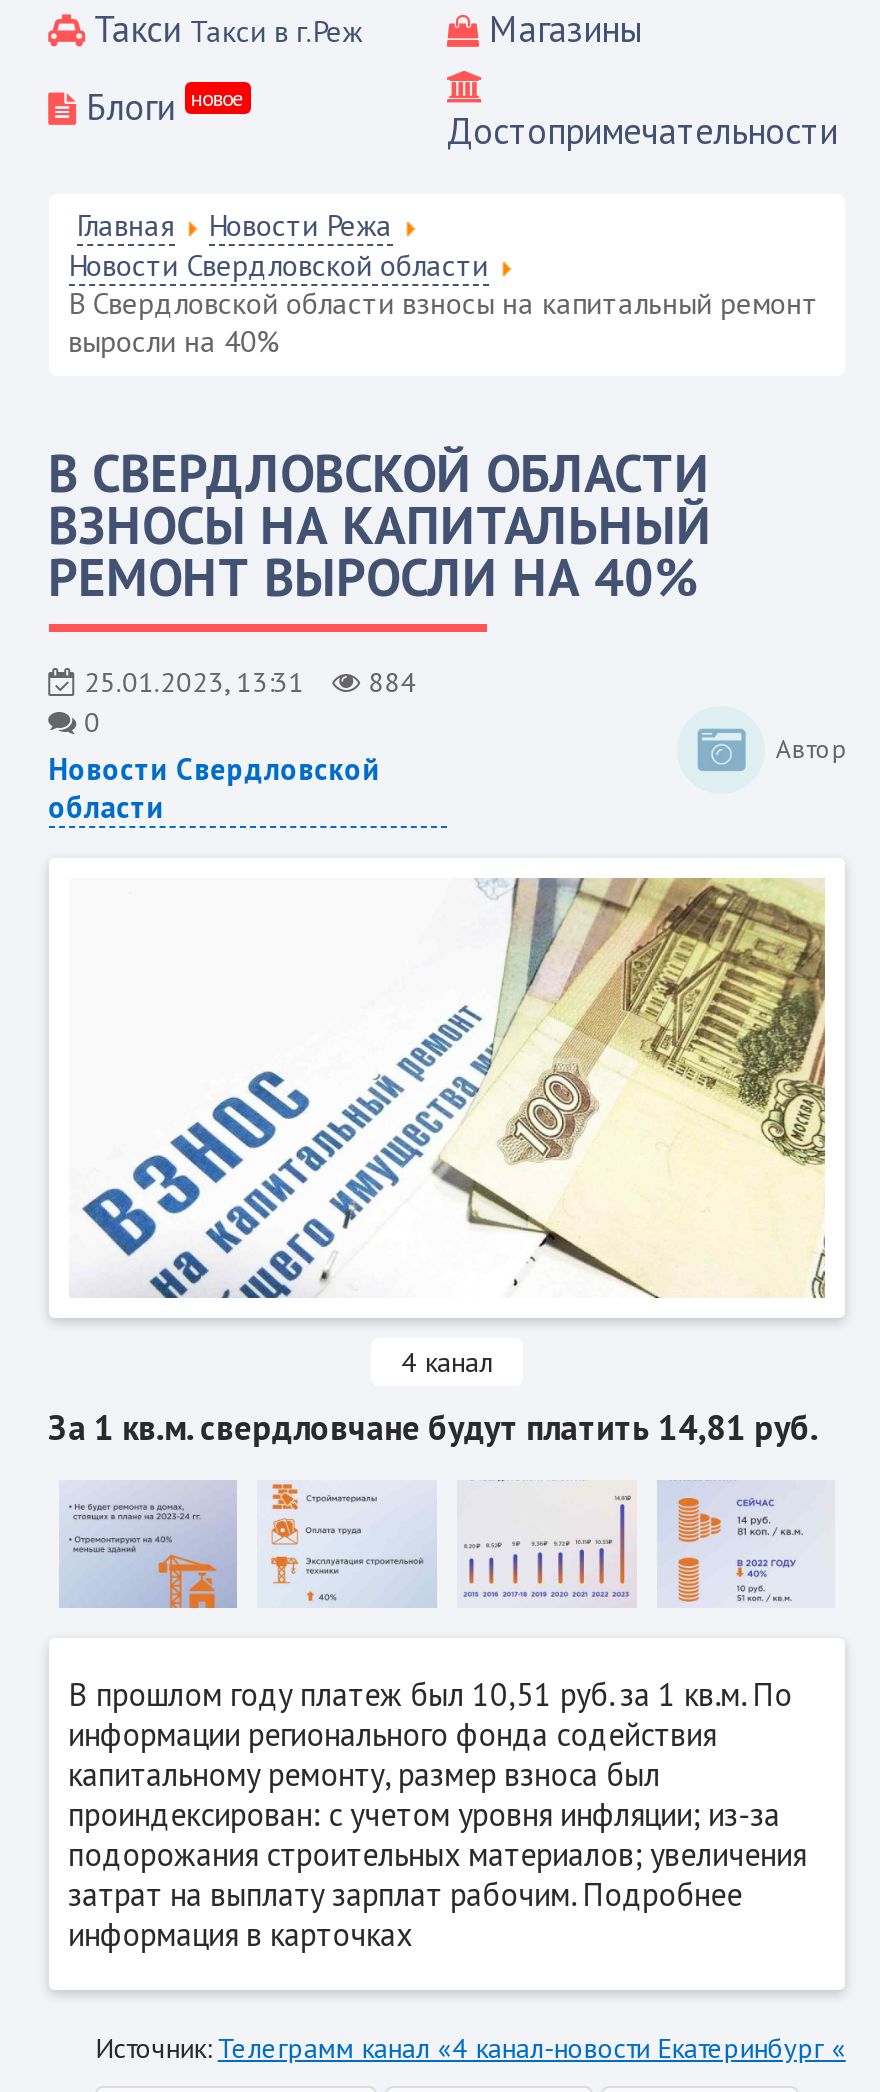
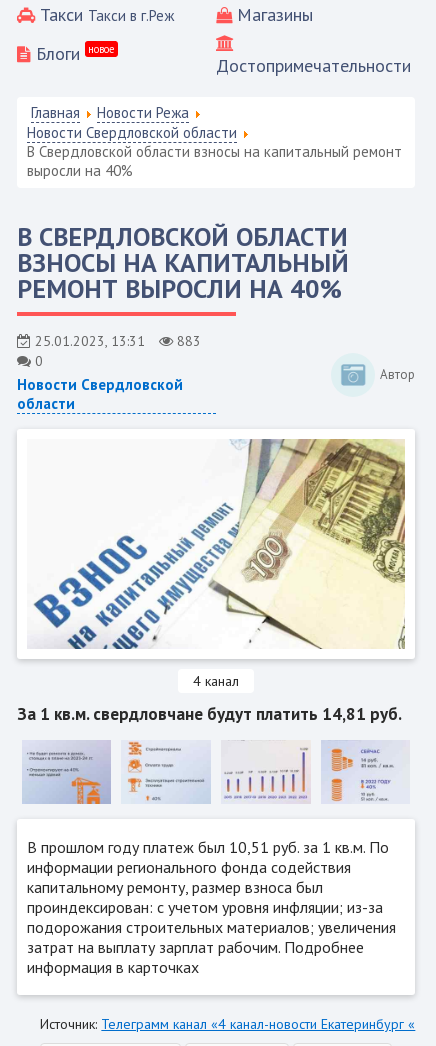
[76,665,416,701] 25.01.2023, 13:31 884 -> [31,332,201,350] 25.01.2023, 13:31 883

